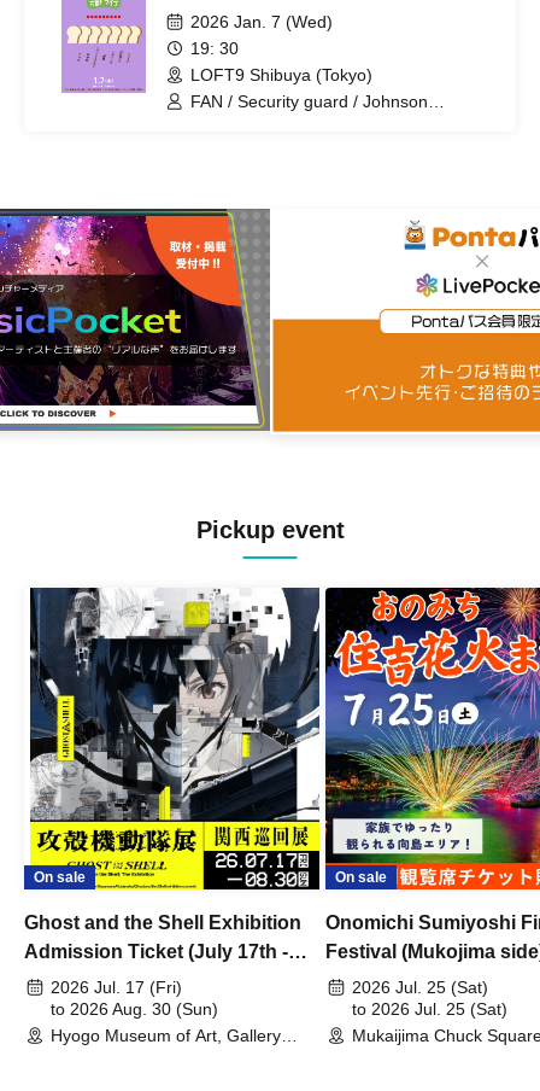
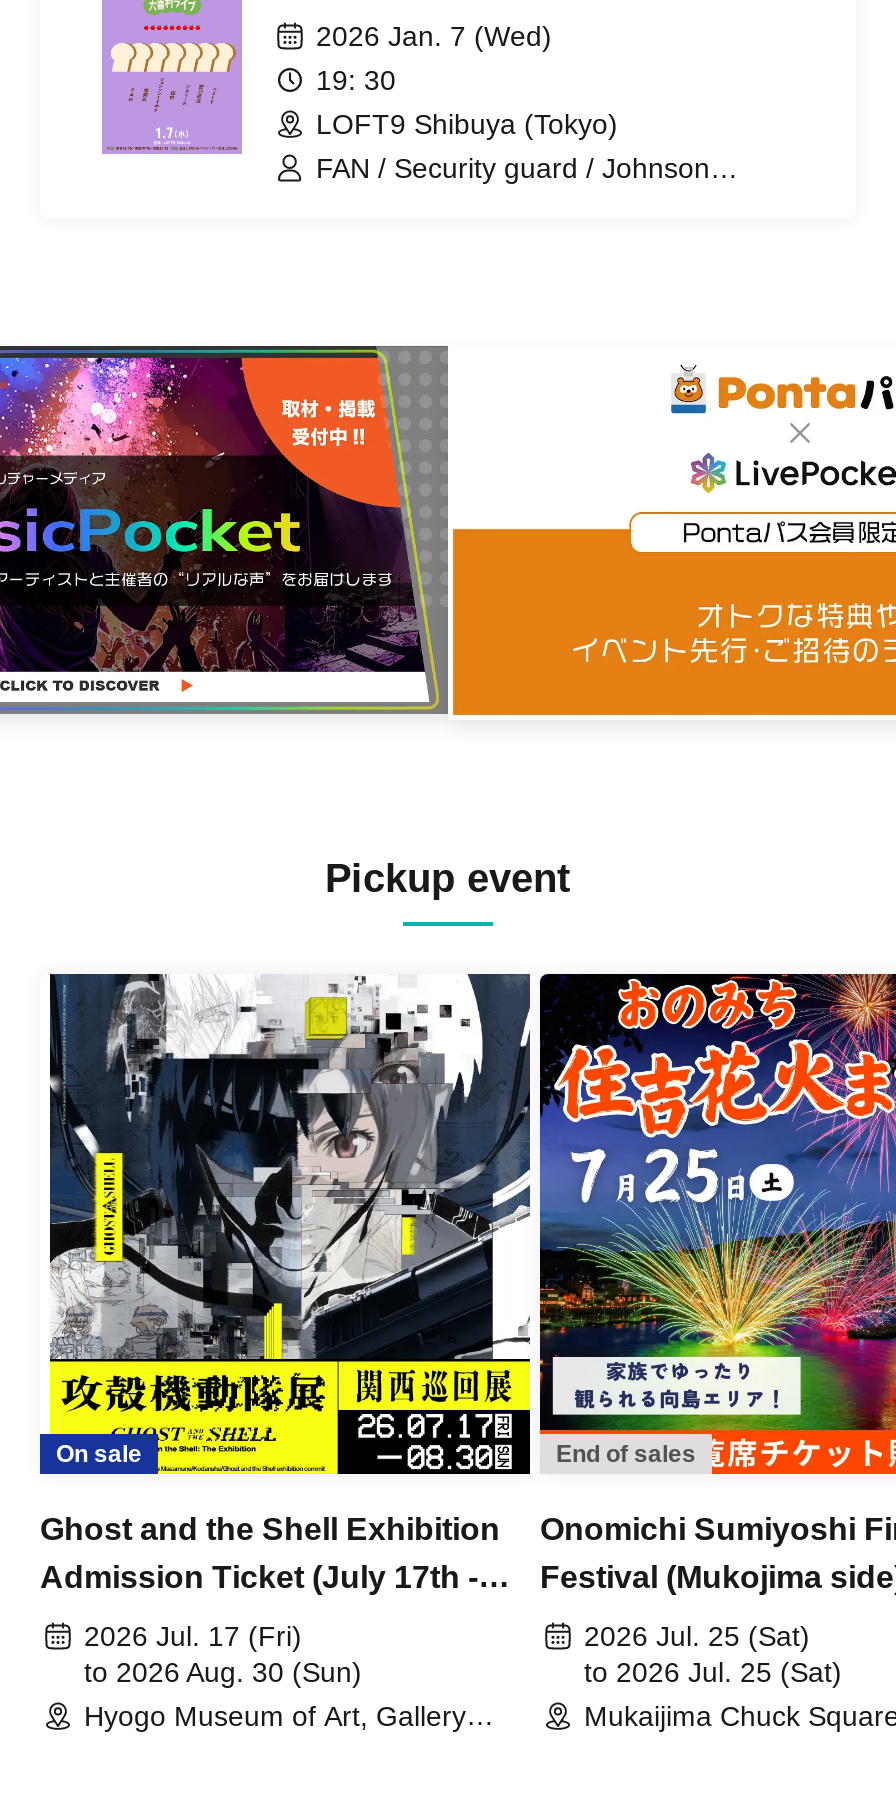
[335,869,387,885] On sale -> [556,1439,696,1467] End of sales

